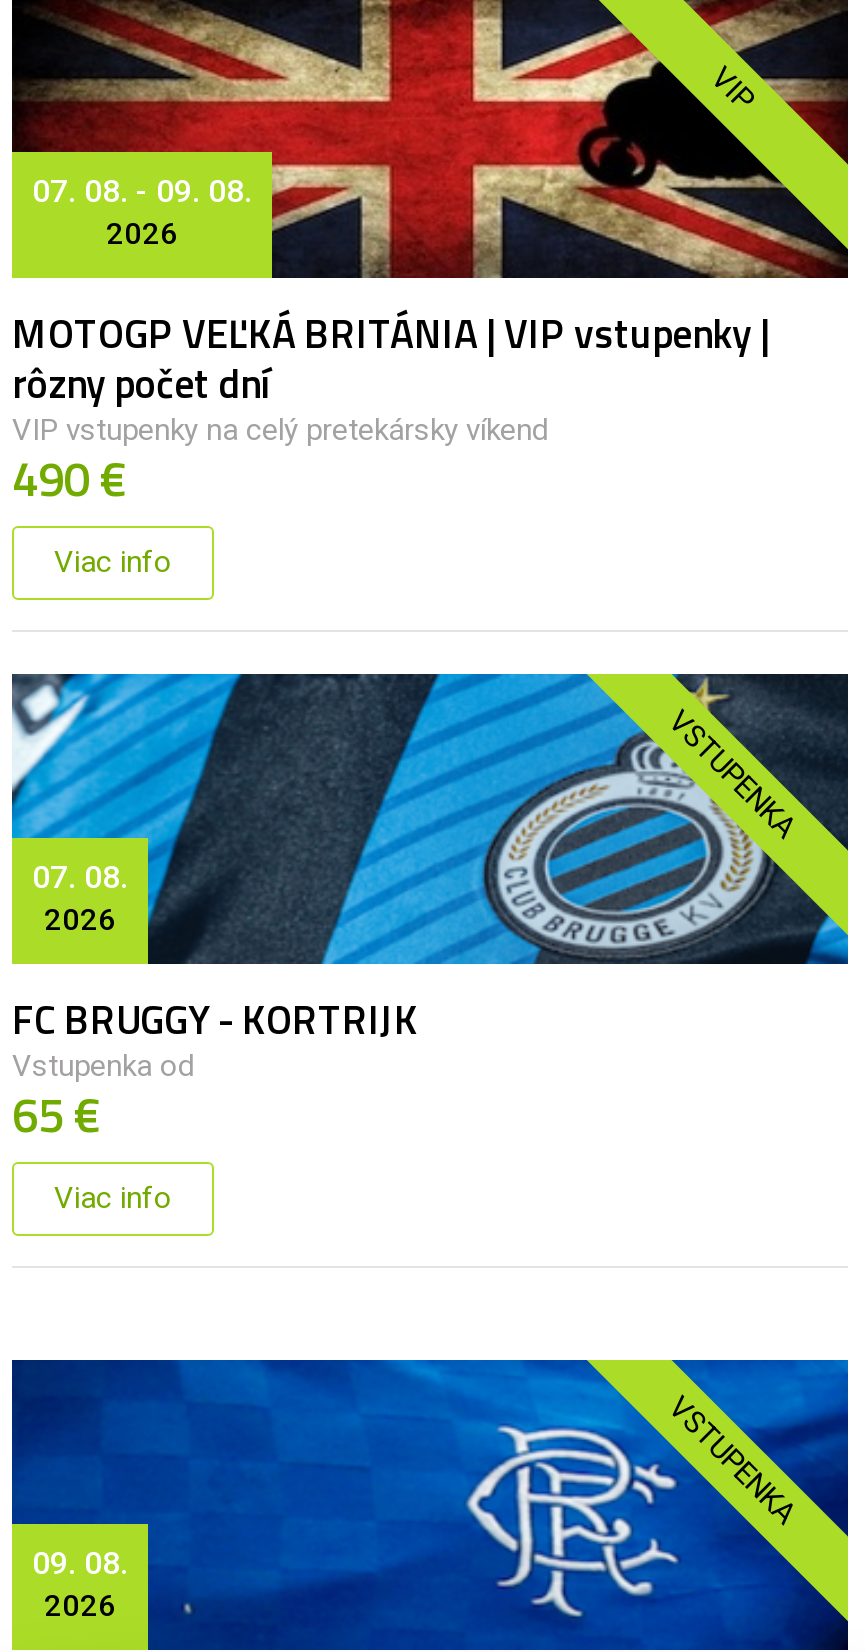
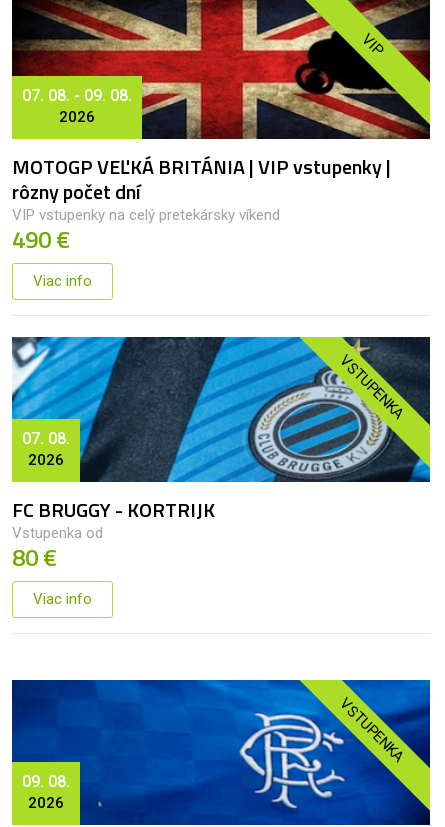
[12,1077,102,1149] 65 € -> [12,539,57,575] 80 €

